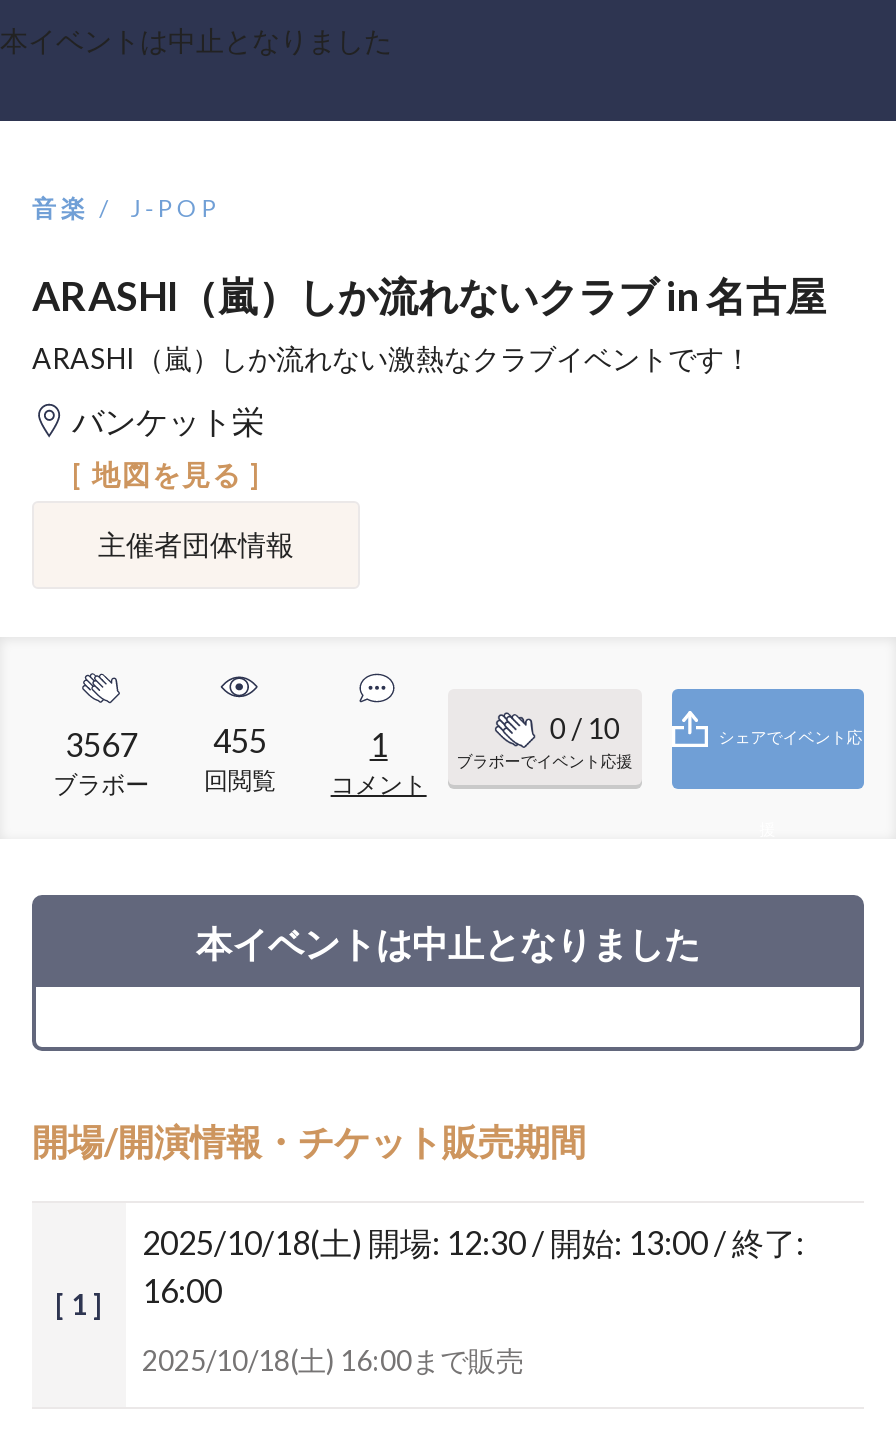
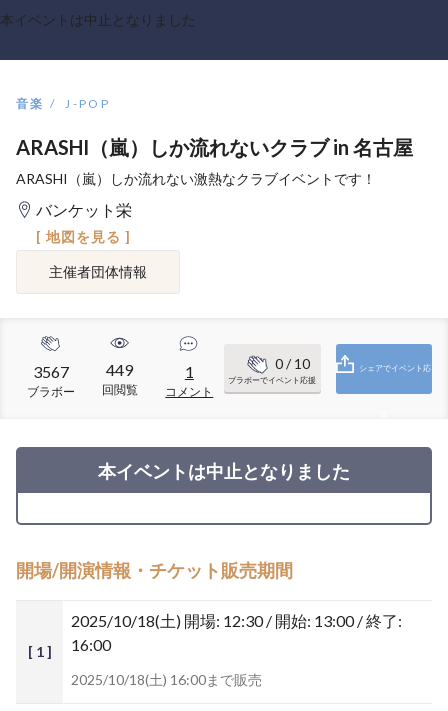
[65,721,267,762] 3567 455 -> [33,360,133,380] 3567 449

